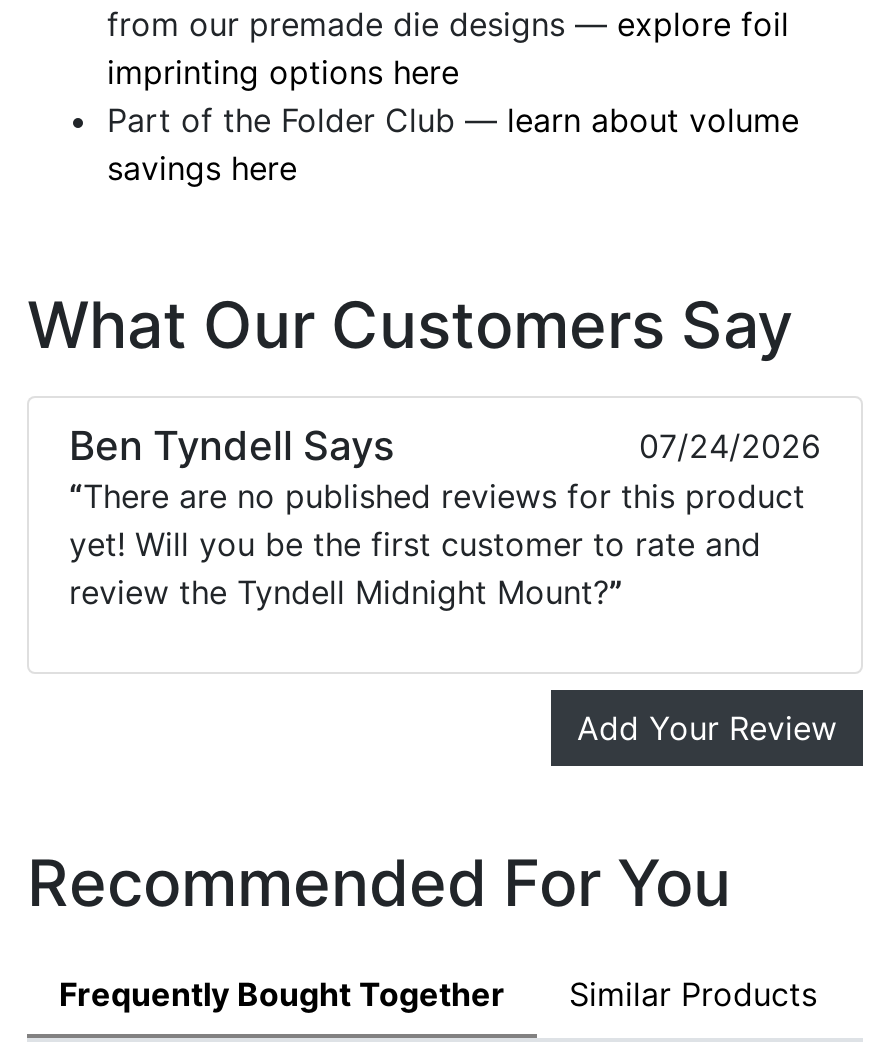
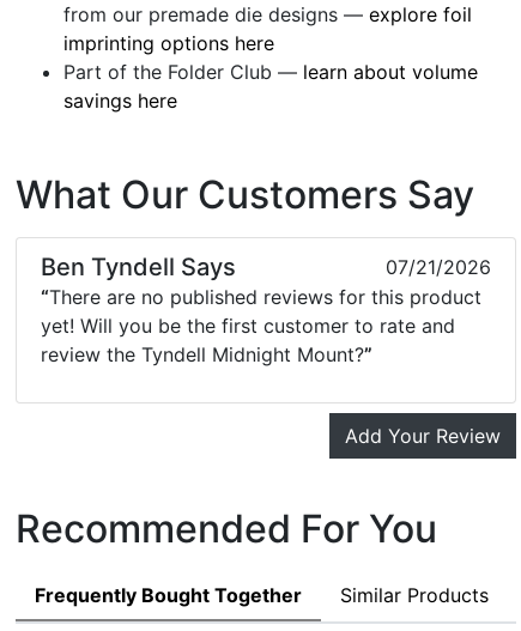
[639,426,821,466] 07/24/2026 -> [386,255,491,279] 07/21/2026

